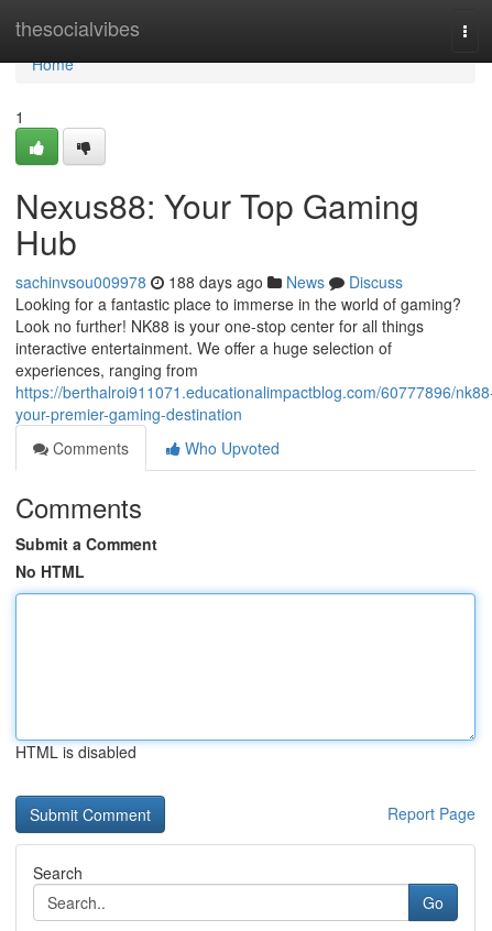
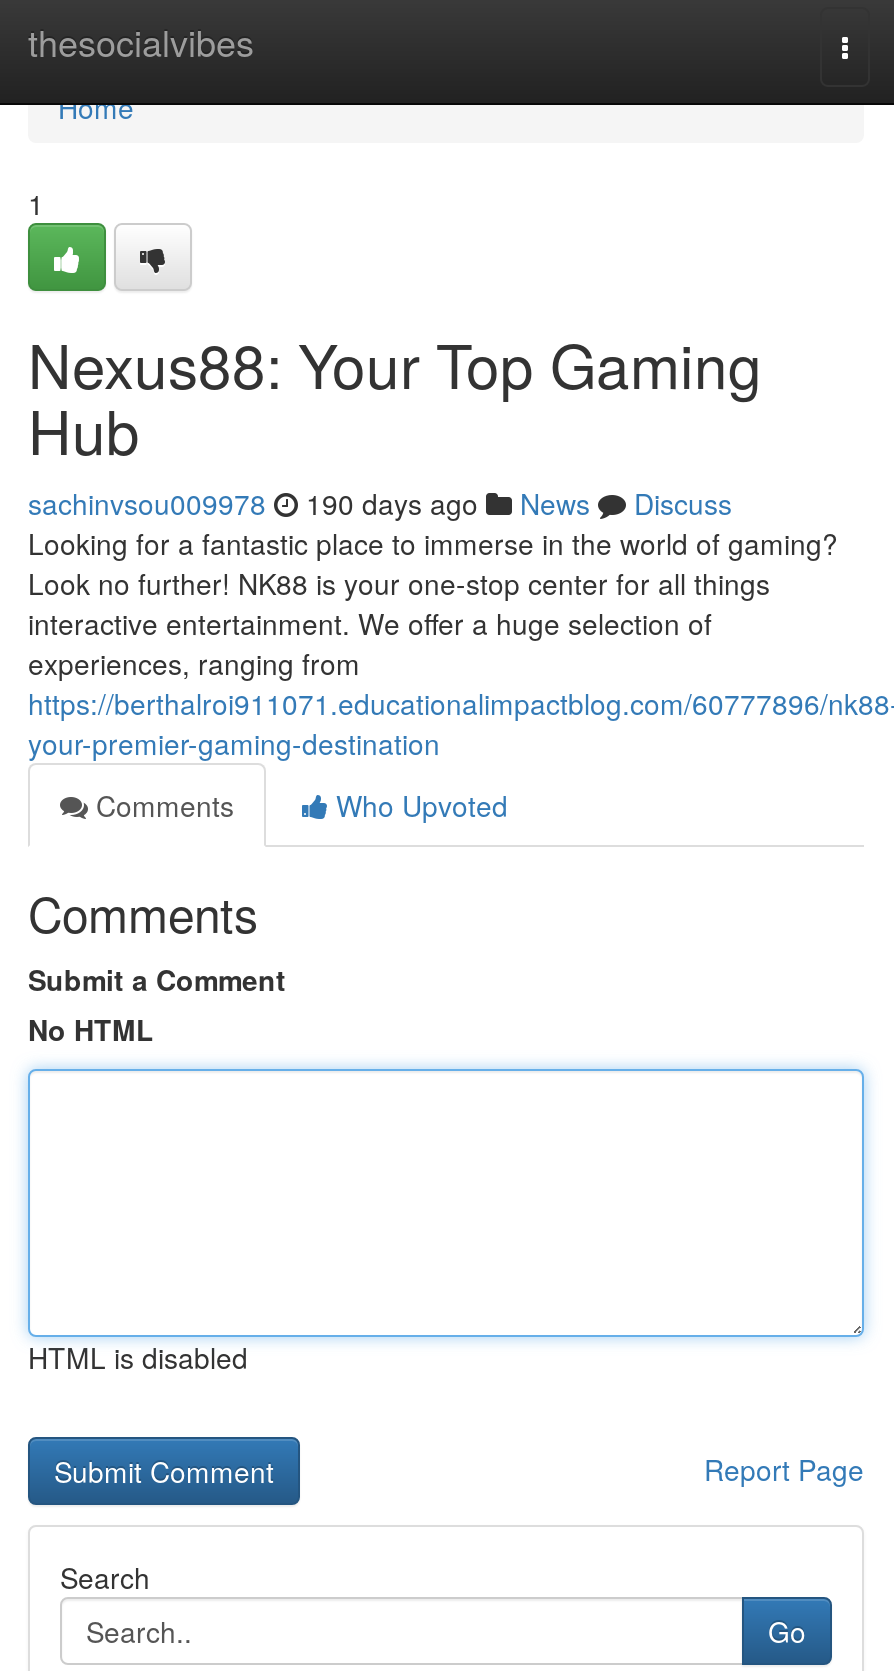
[15,271,403,293] sachinvsou009978 188 days ago News Discuss -> [28,483,732,523] sachinvsou009978 190 days ago News Discuss

